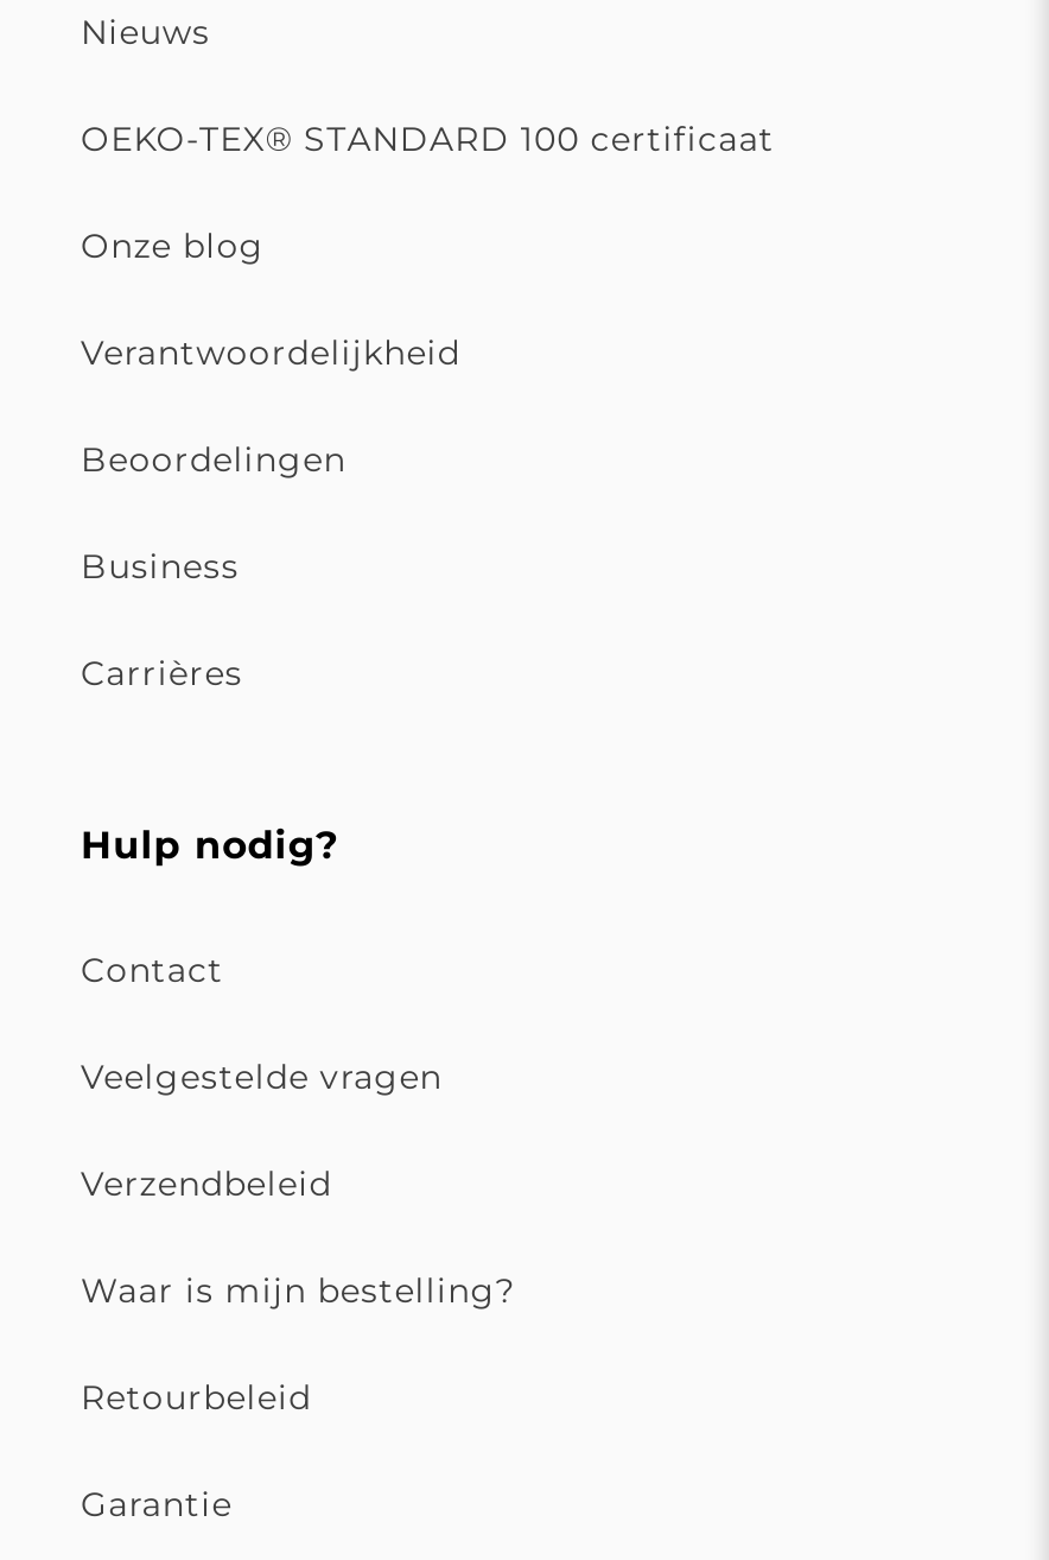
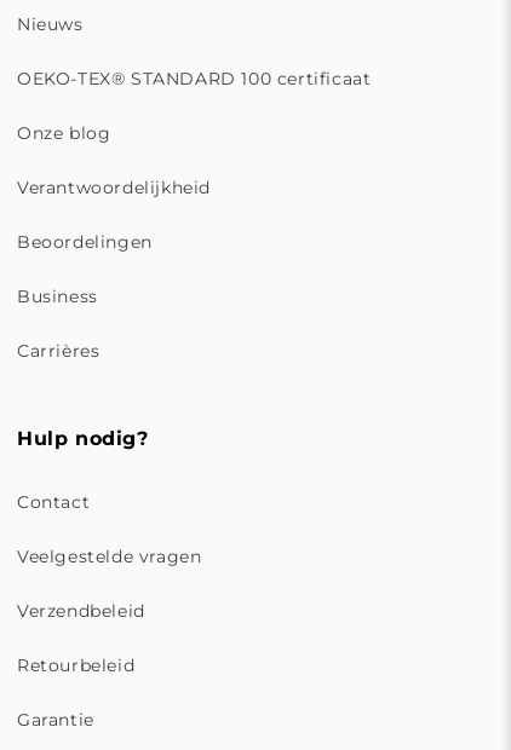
[81,1269,516,1312] Waar is mijn bestelling? -> none

